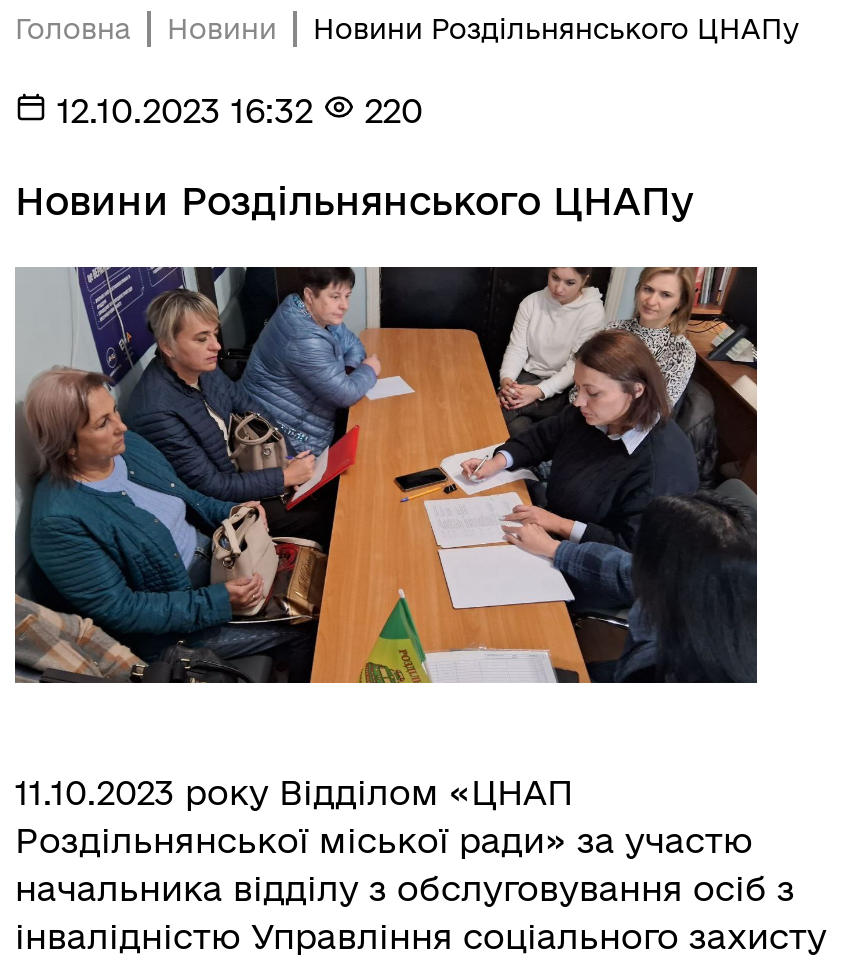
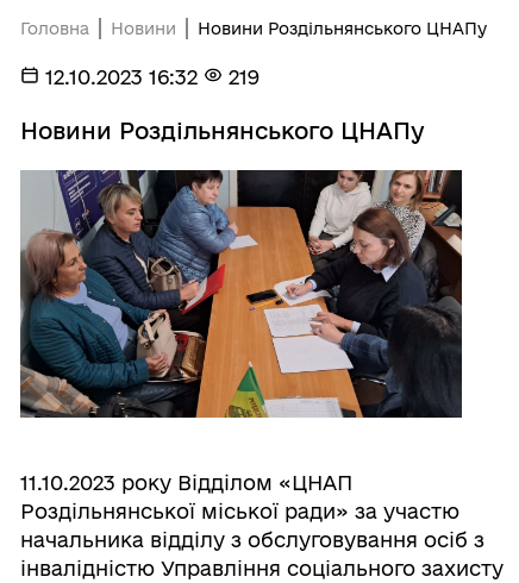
[47,90,423,128] 12.10.2023 16:32 220 -> [39,65,259,87] 12.10.2023 16:32 219

